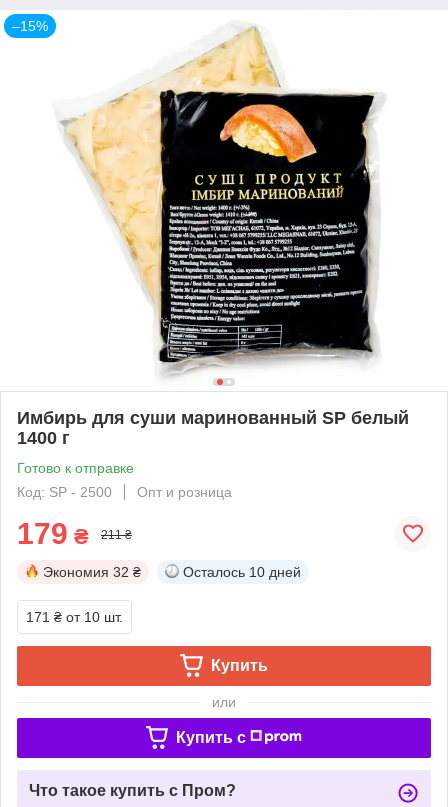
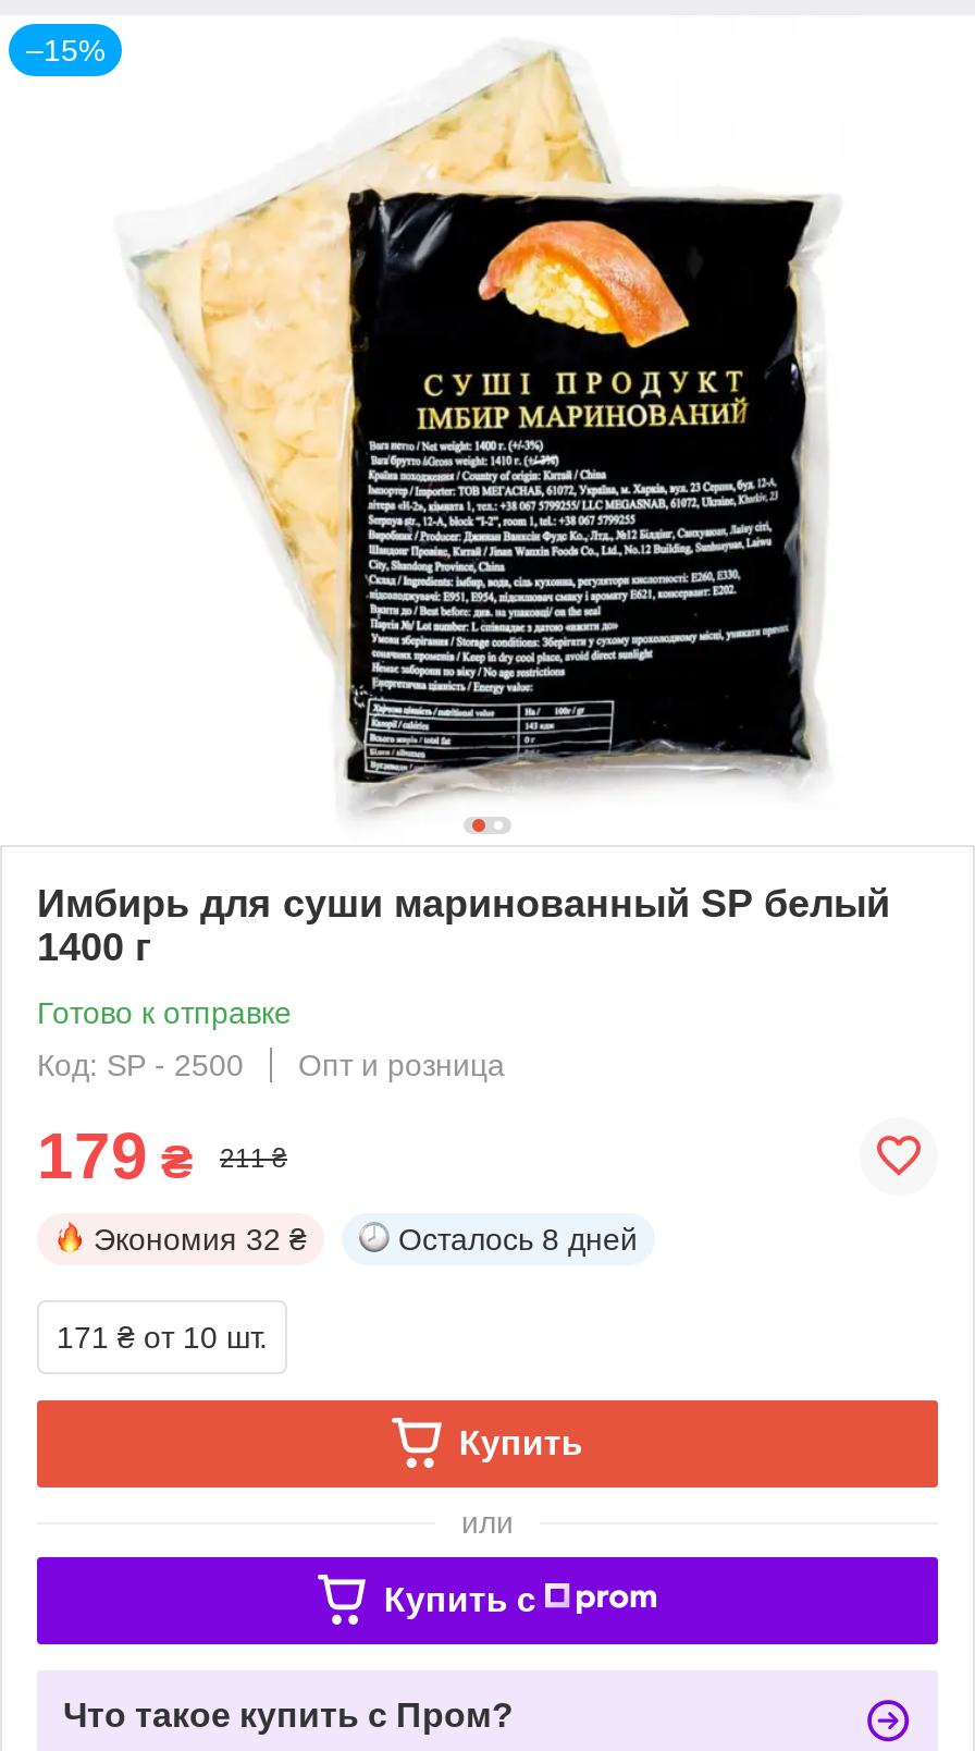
[183,564,301,580] Осталось 10 дней -> [398,1221,638,1256] Осталось 8 дней

